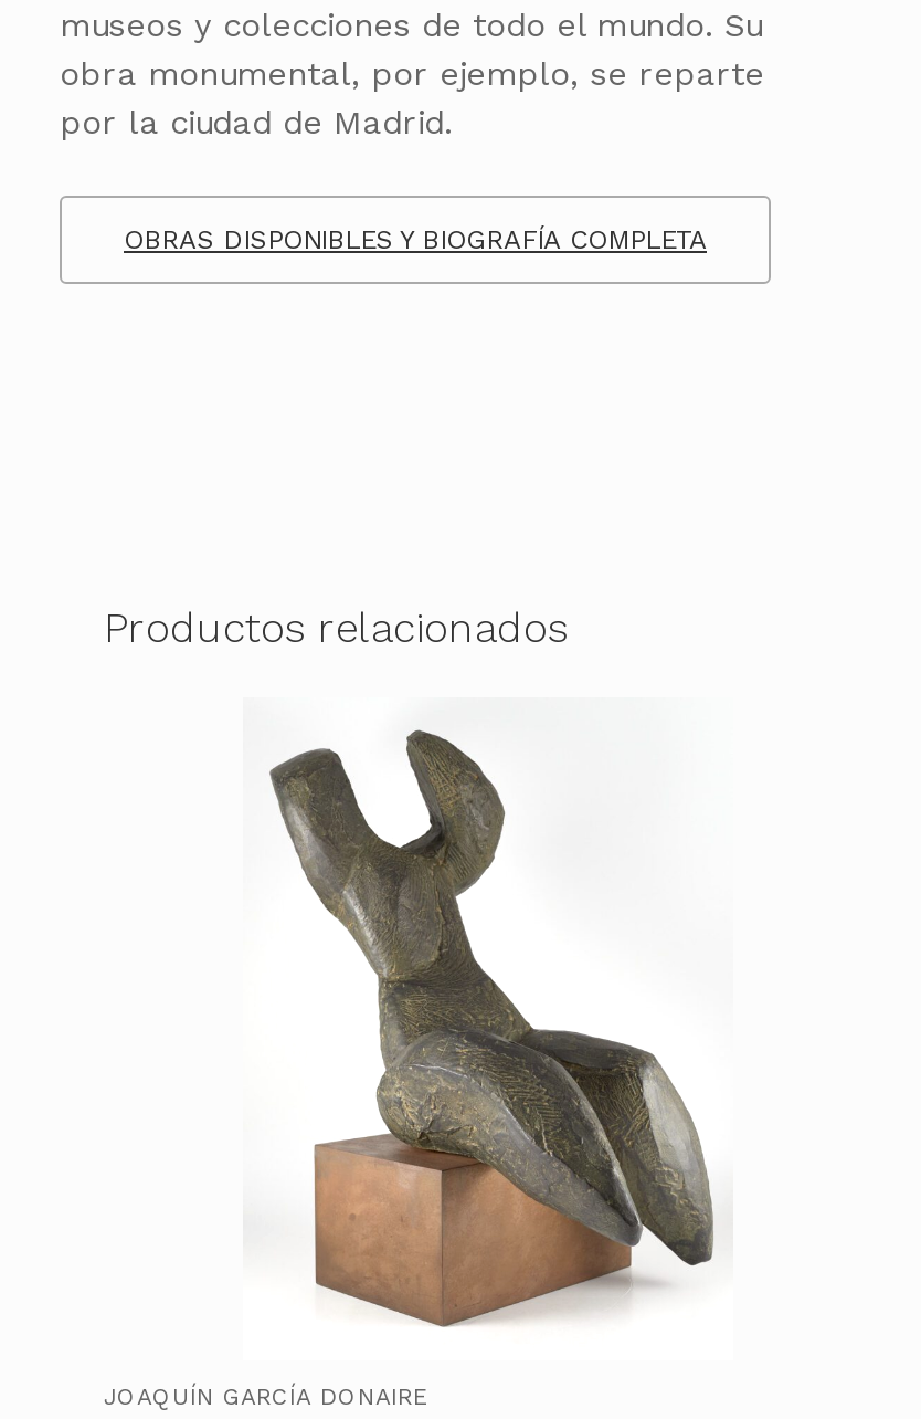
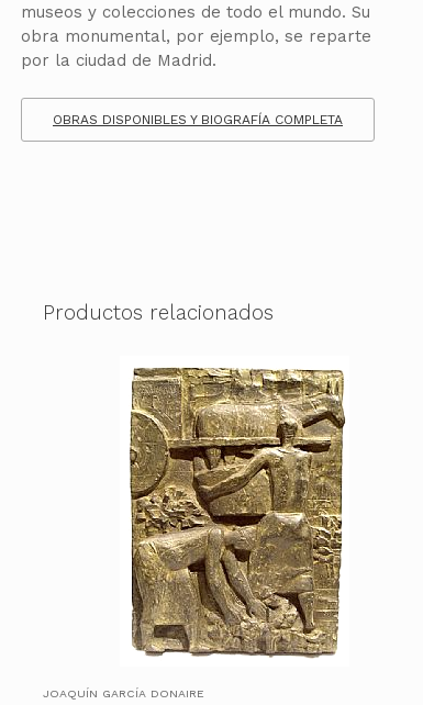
[267,727,718,1328] [image] -> [125,362,346,659] [image]

